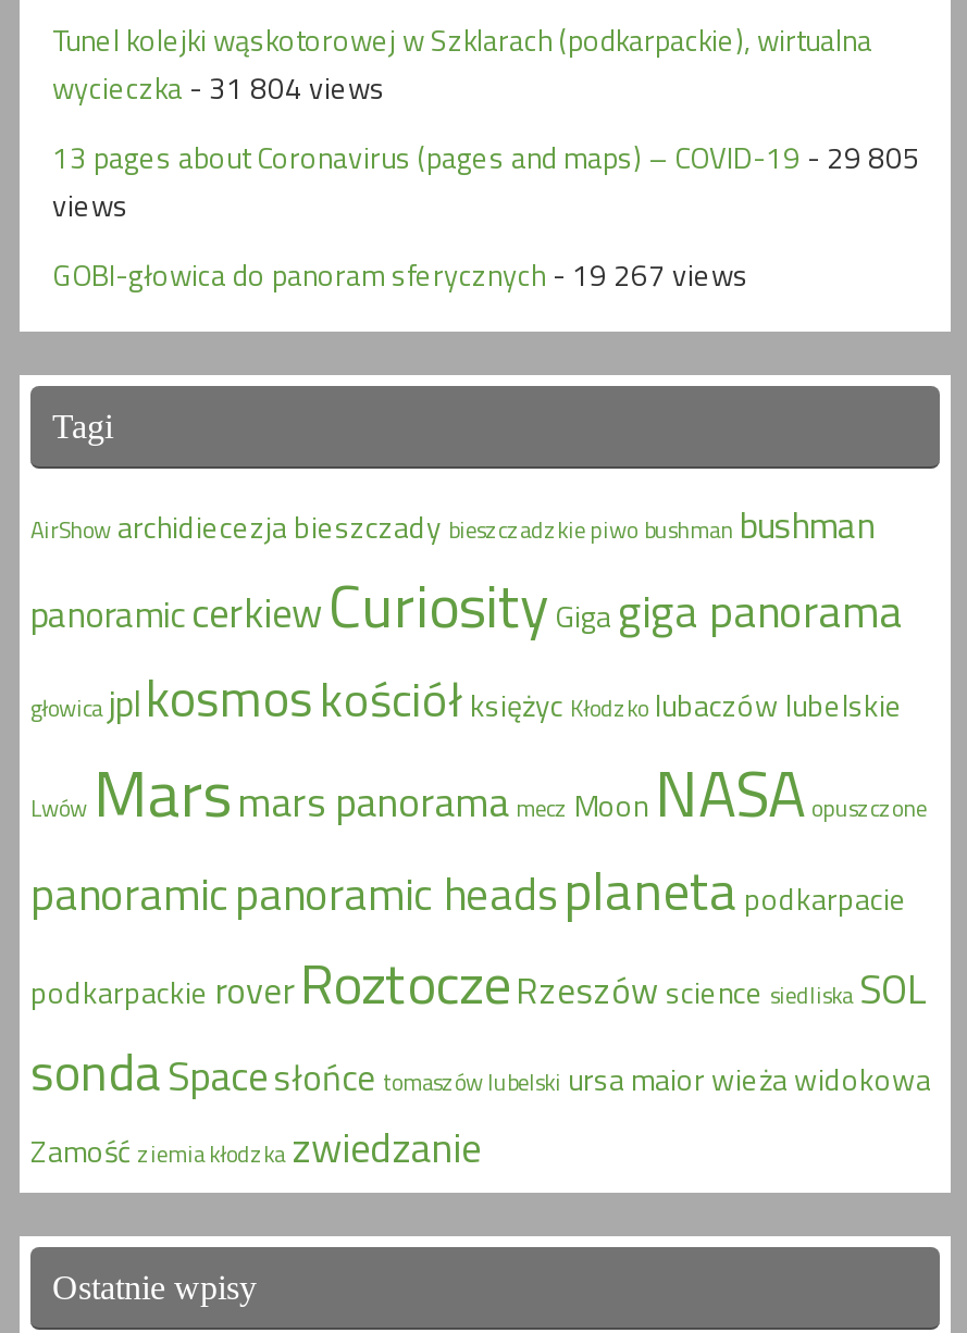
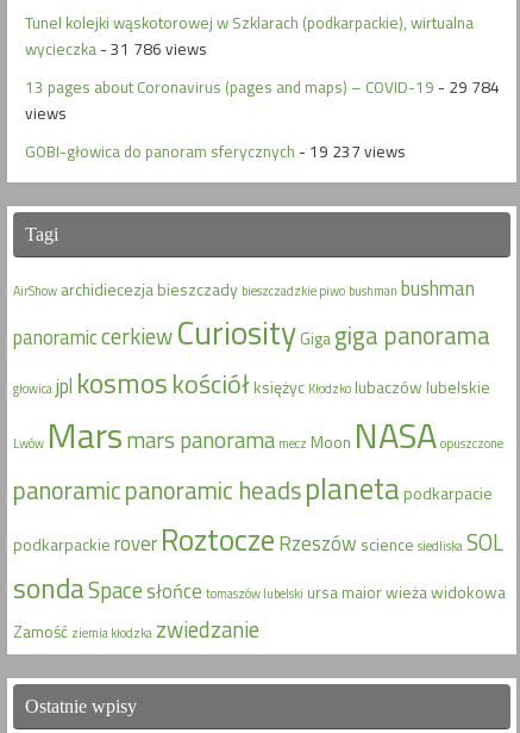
[52,66,385,109] wycieczka - 31 804 views -> [25,37,207,60] wycieczka - 31 786 views
[52,135,920,179] 13 pages about Coronavirus (pages and maps) – COVID-19 - 29 805 -> [25,75,500,99] 13 pages about Coronavirus (pages and maps) – COVID-19 - 29 784
[52,253,748,296] GOBI-głowica do panoram sferycznych - 19 267 views -> [25,139,406,163] GOBI-głowica do panoram sferycznych - 19 237 views

